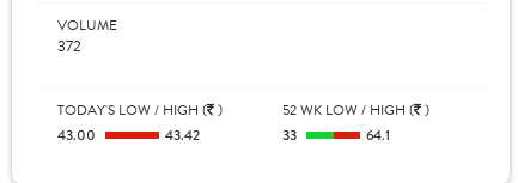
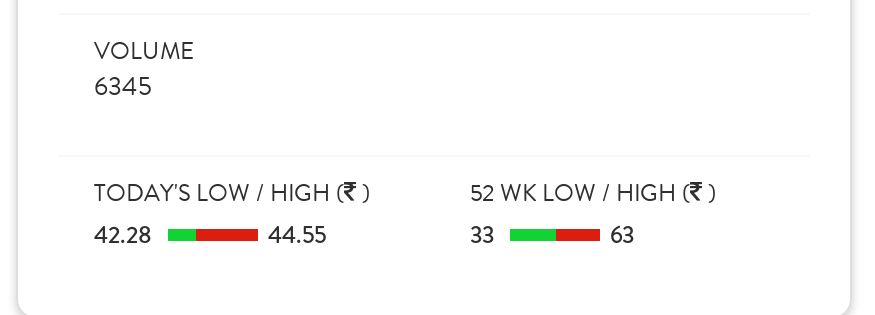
[57,35,81,59] 372 -> [94,67,152,107] 6345
[57,124,99,146] 43.00 -> [94,219,158,253] 42.28
[165,124,200,146] 43.42 -> [268,219,326,253] 44.55
[366,124,390,146] 64.1 -> [610,219,634,253] 63

